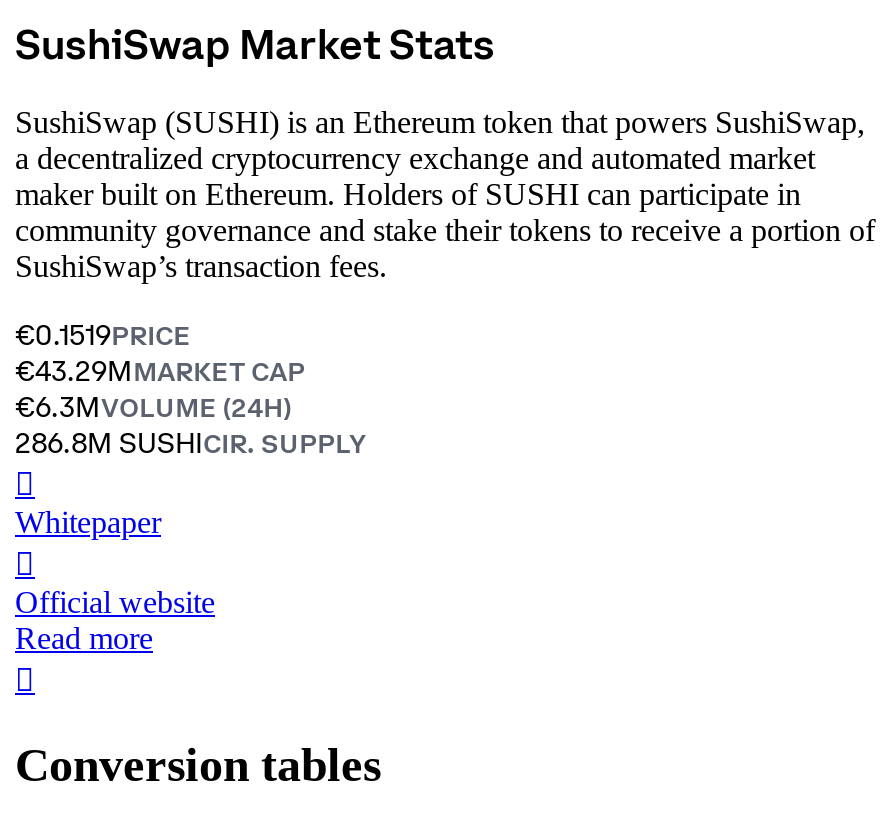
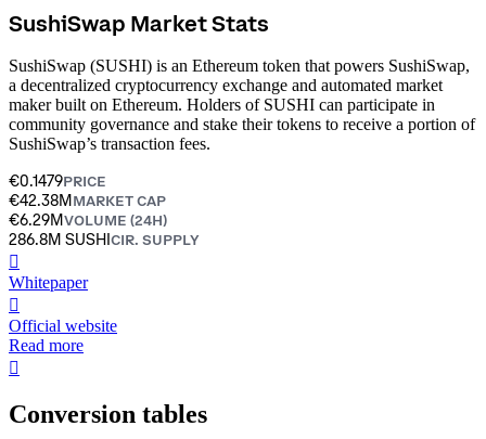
[15,316,191,352] €0.1519PRICE -> [9,171,106,190] €0.1479PRICE
[15,352,305,388] €43.29MMARKET CAP -> [9,190,166,210] €42.38MMARKET CAP
[15,388,291,424] €6.3MVOLUME (24H) -> [9,210,167,229] €6.29MVOLUME (24H)

